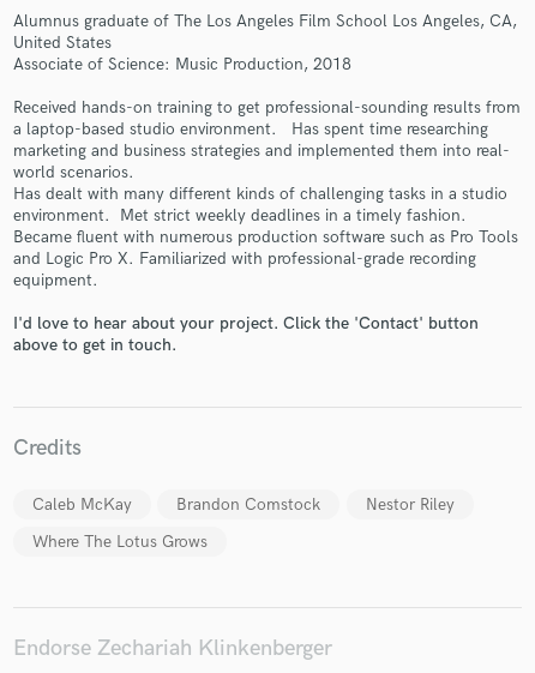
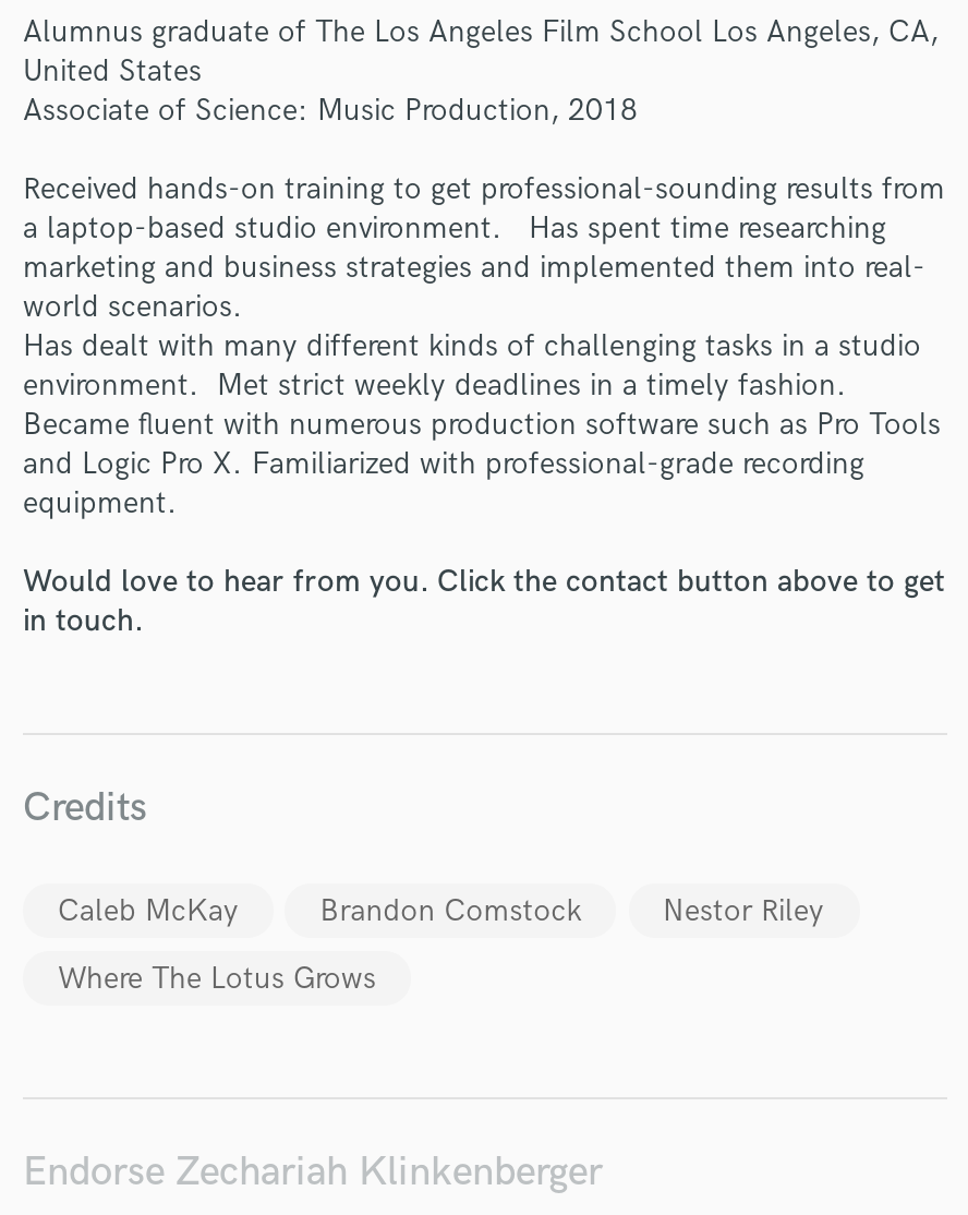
[13,314,479,356] I'd love to hear about your project. Click the 'Contact' button | above to get in touch. -> [23,564,945,640] Would love to hear from you. Click the contact button above to get | in touch.

